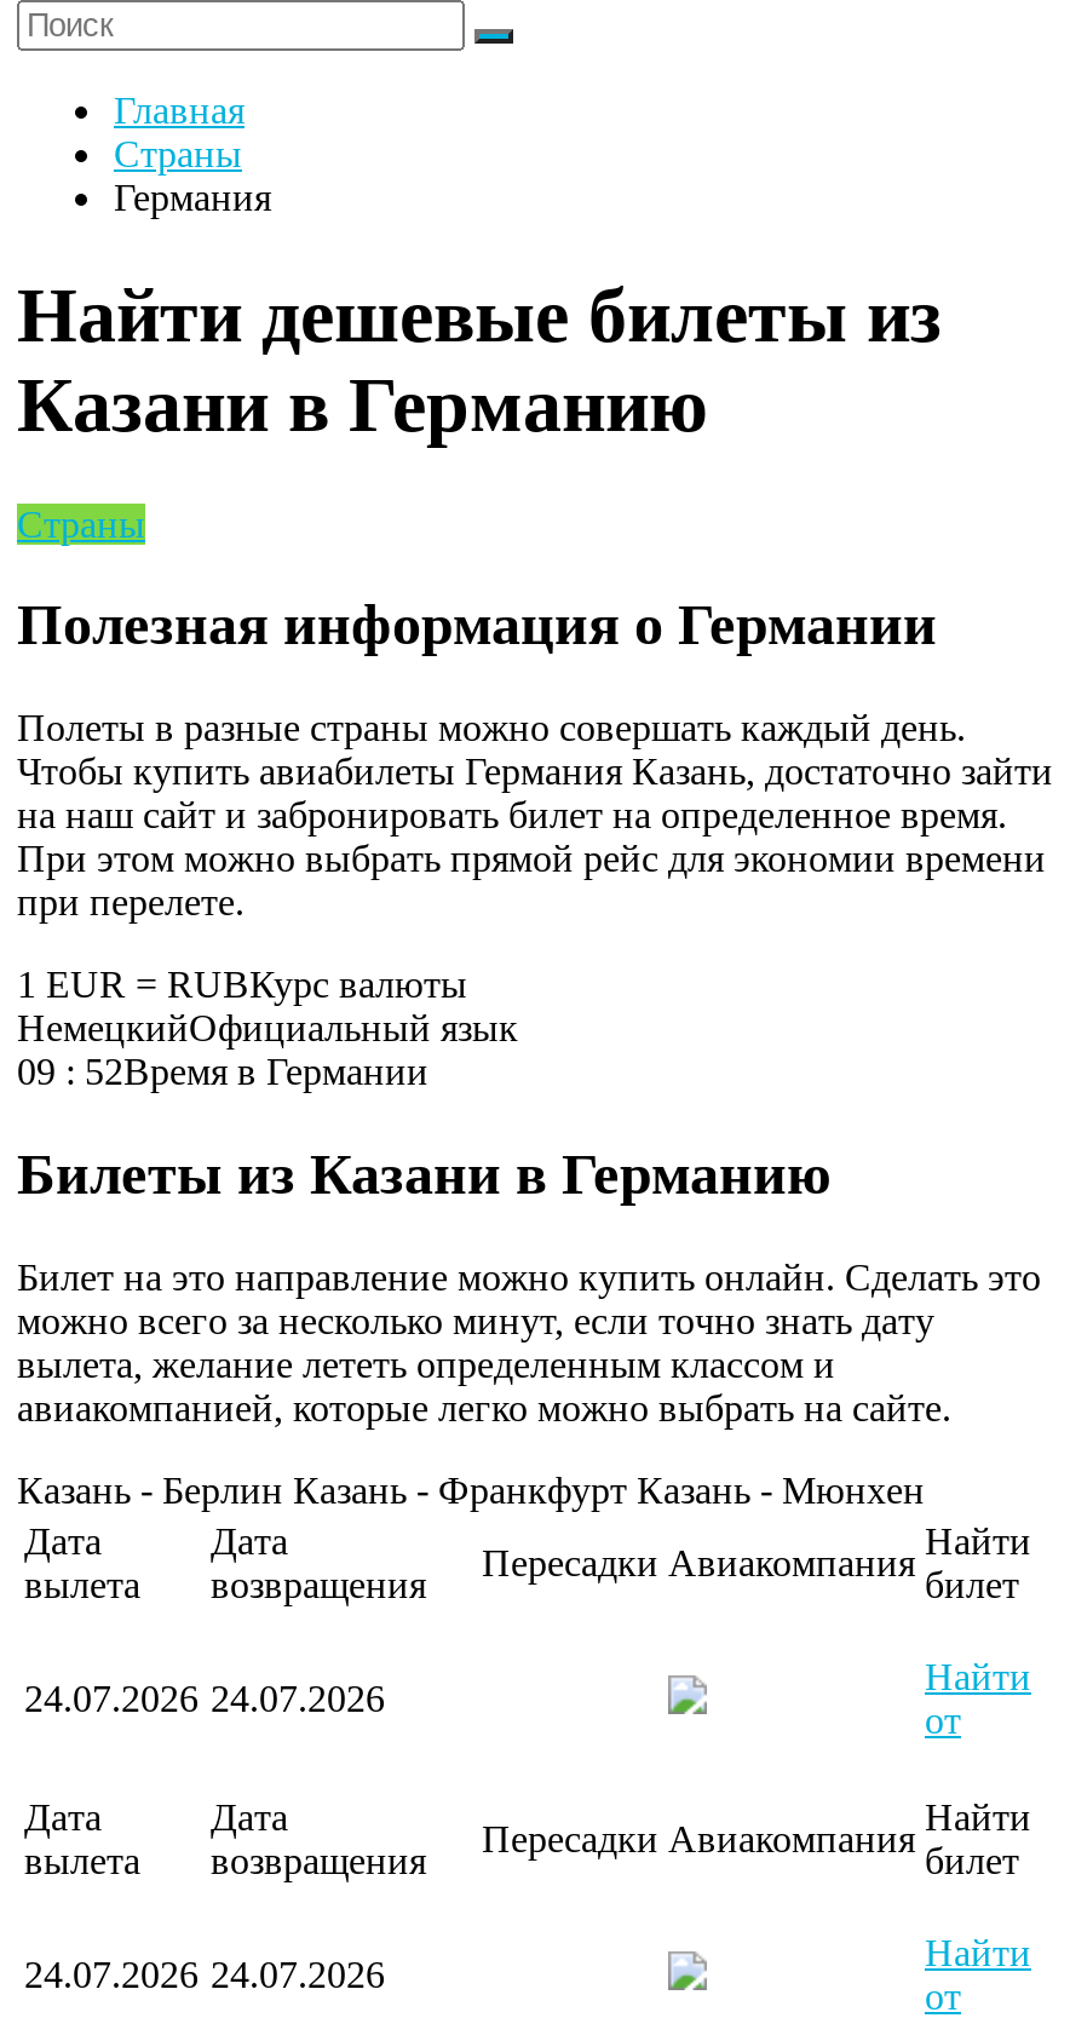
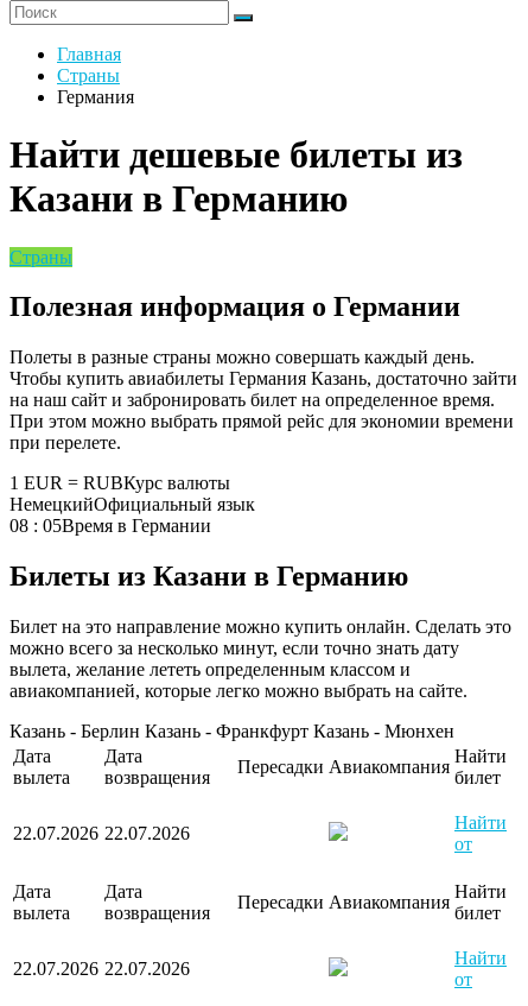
[17,1052,428,1093] 09 : 52Время в Германии -> [9,516,211,536] 08 : 05Время в Германии
[24,1678,385,1719] 24.07.2026 24.07.2026 -> [13,823,190,844] 22.07.2026 22.07.2026
[24,1954,385,1995] 24.07.2026 24.07.2026 -> [13,959,190,979] 22.07.2026 22.07.2026

